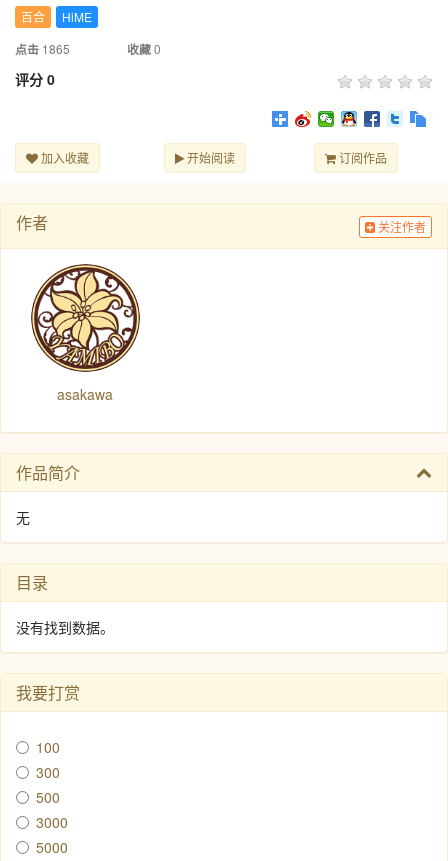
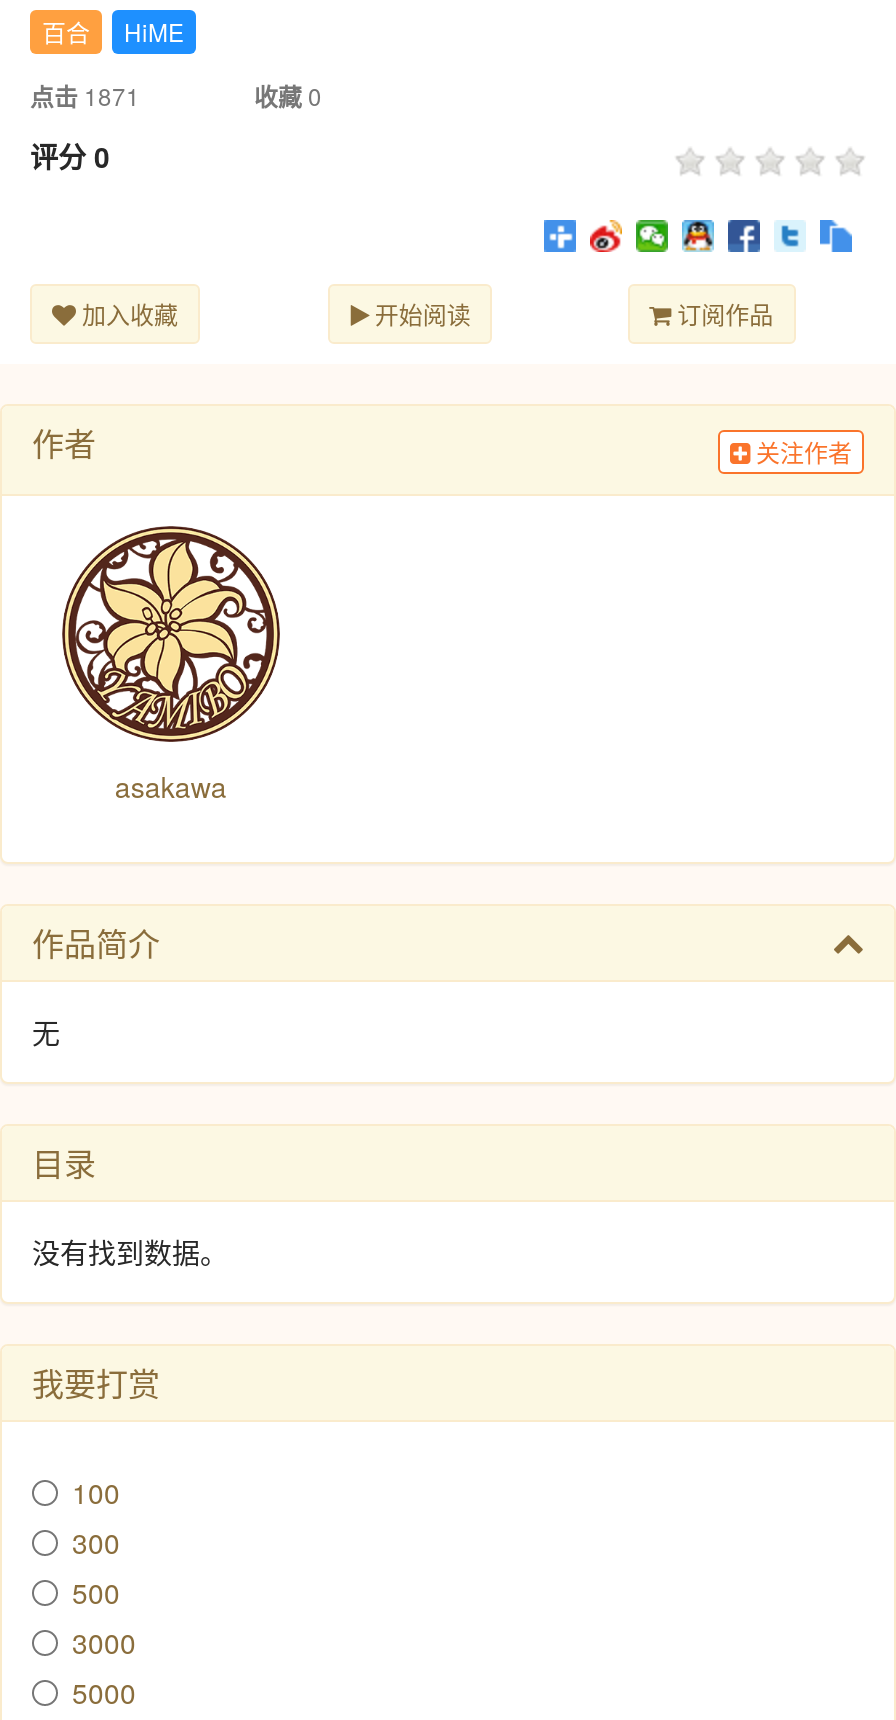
[15,40,70,58] 点击1865 -> [30,79,140,115] 点击1871

